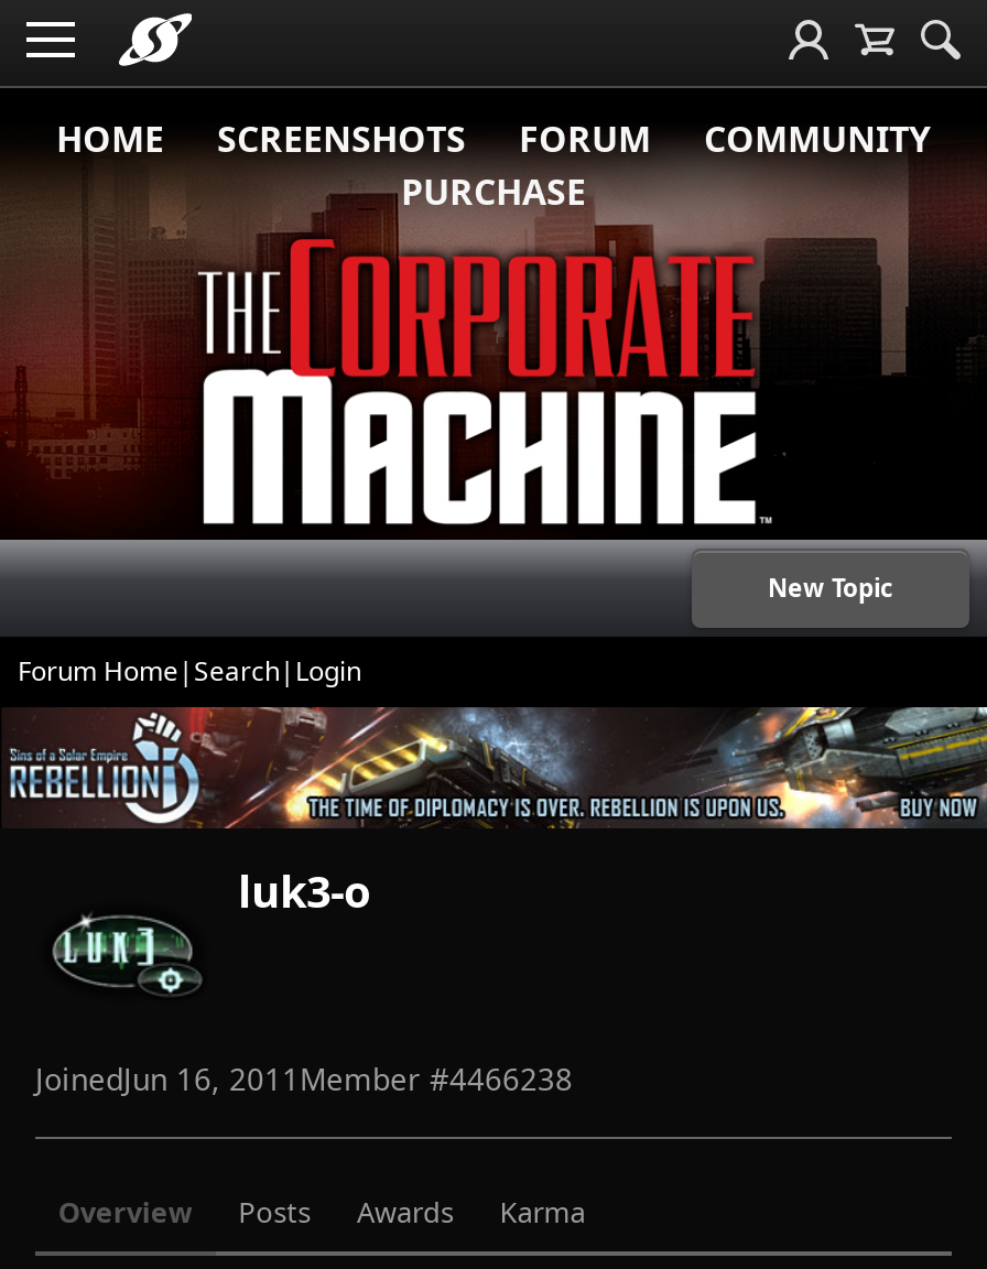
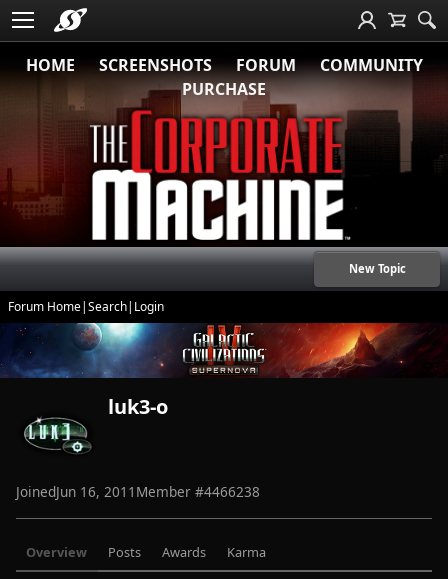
[7,705,980,831] [image] -> [3,322,445,378] [image]

